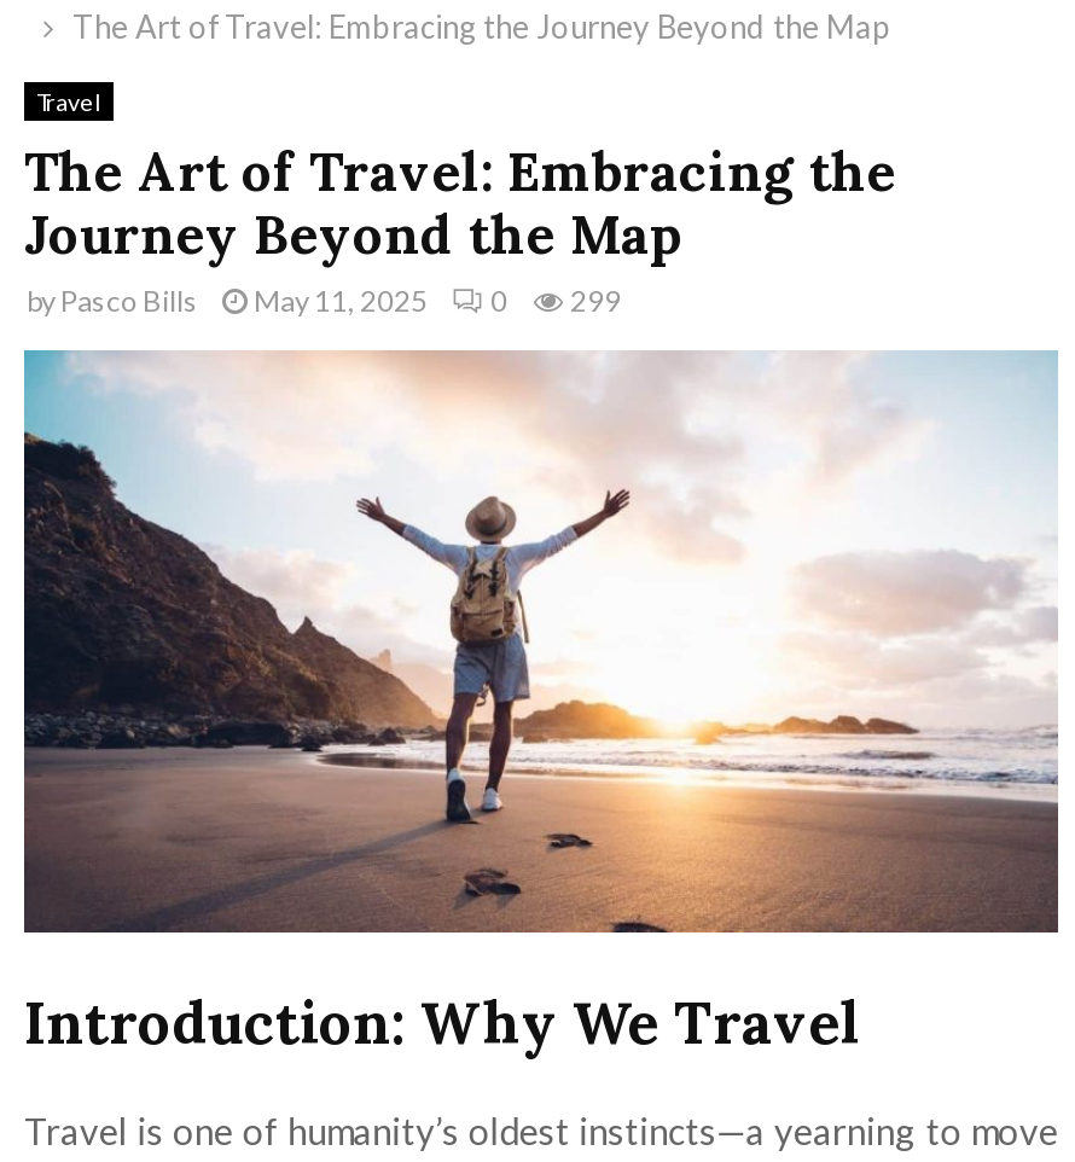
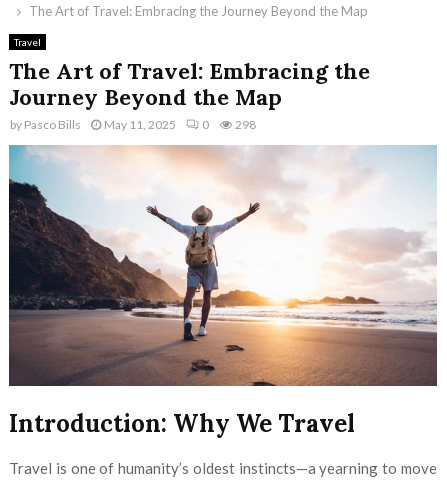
[27,283,621,319] by Pasco Bills May 11, 2025 0 299 -> [10,117,256,132] by Pasco Bills May 11, 2025 0 298

